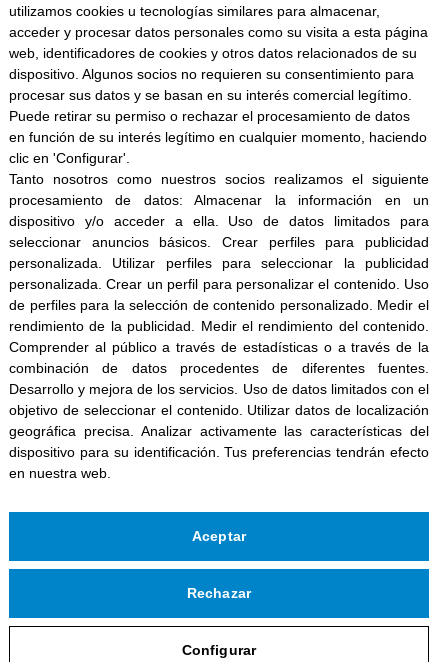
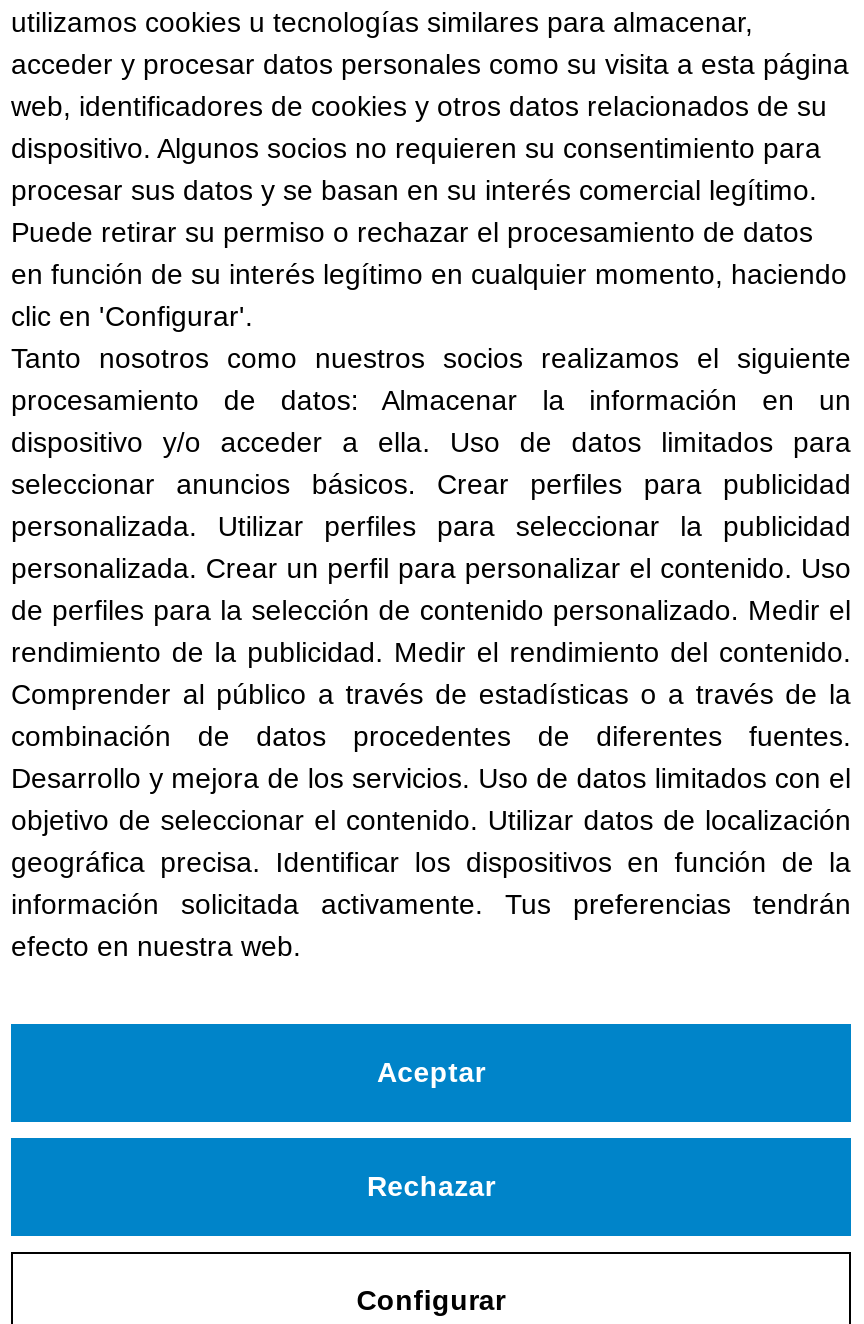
[9,423,429,481] geográfica precisa. Analizar activamente las características del | dispositivo para su identificación. Tus preferencias tendrán efecto | en nuestra web. -> [11,846,851,962] geográfica precisa. Identificar los dispositivos en función de la | información solicitada activamente. Tus preferencias tendrán | efecto en nuestra web.

